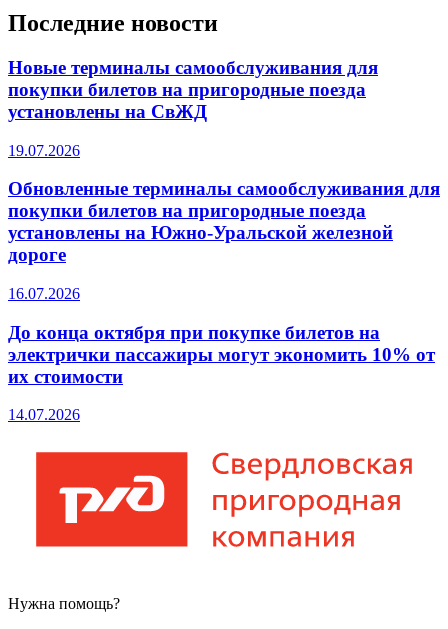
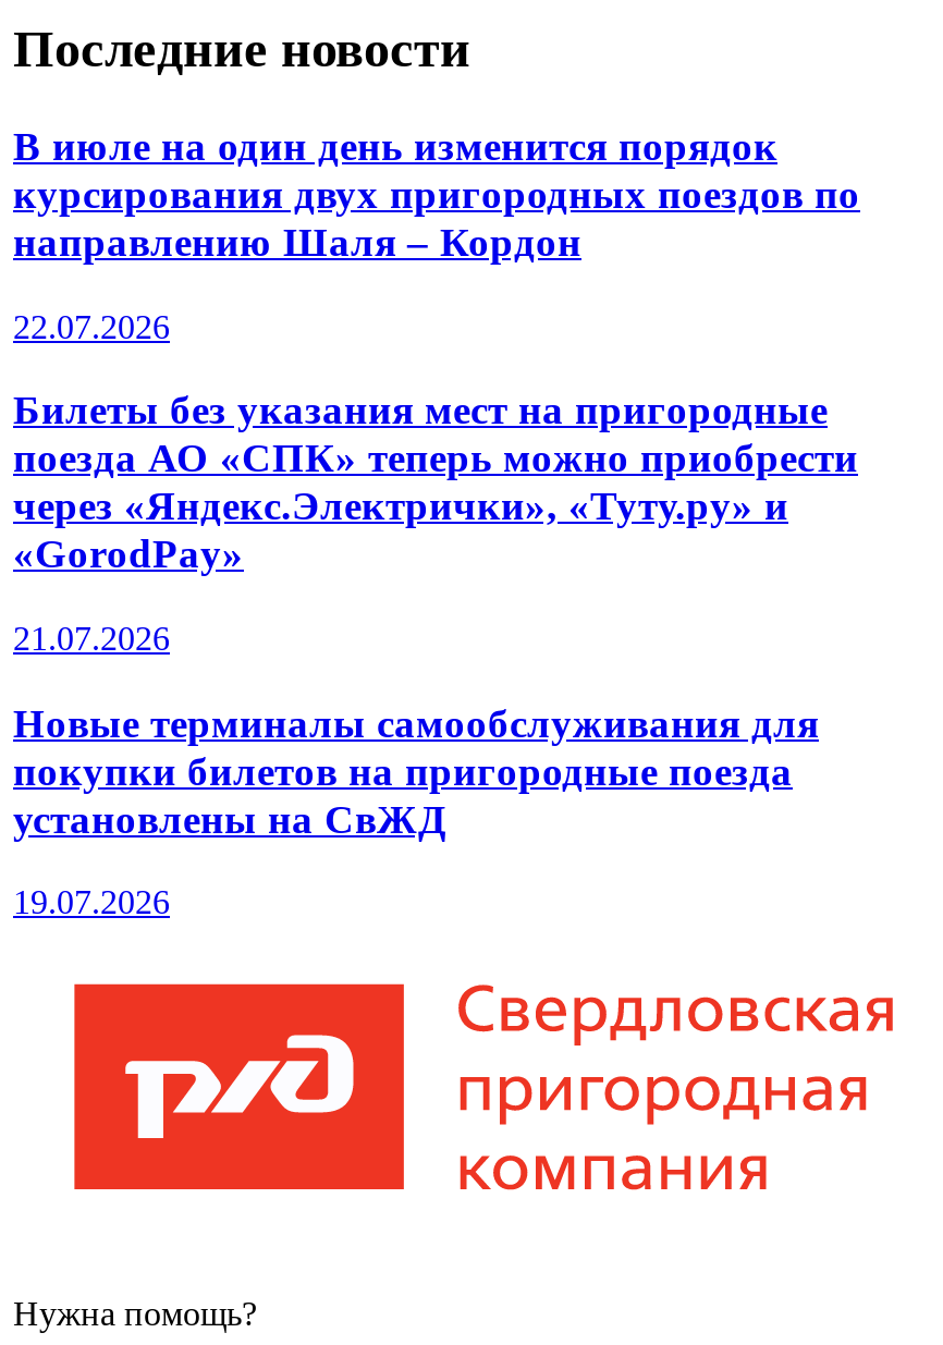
none -> [13,123,860,657] В июле на один день изменится порядок | курсирования двух пригородных поездов по | направлению Шаля – Кордон | 22.07.2026 | Билеты без указания мест на пригородные | поезда АО «СПК» теперь можно приобрести | через «Яндекс.Электрички», «Туту.ру» и | «GorodPay» | 21.07.2026
moved [8,57,378,159] -> [13,700,819,921]: Новые терминалы самообслуживания для | покупки билетов на пригородные поезда | установлены на СвЖД | 19.07.2026
[8,178,440,423] Обновленные терминалы самообслуживания для | покупки билетов на пригородные поезда | установлены на Южно-Уральской железной | дороге | 16.07.2026 | До конца октября при покупке билетов на | электрички пассажиры могут экономить 10% от | их стоимости | 14.07.2026 -> none

